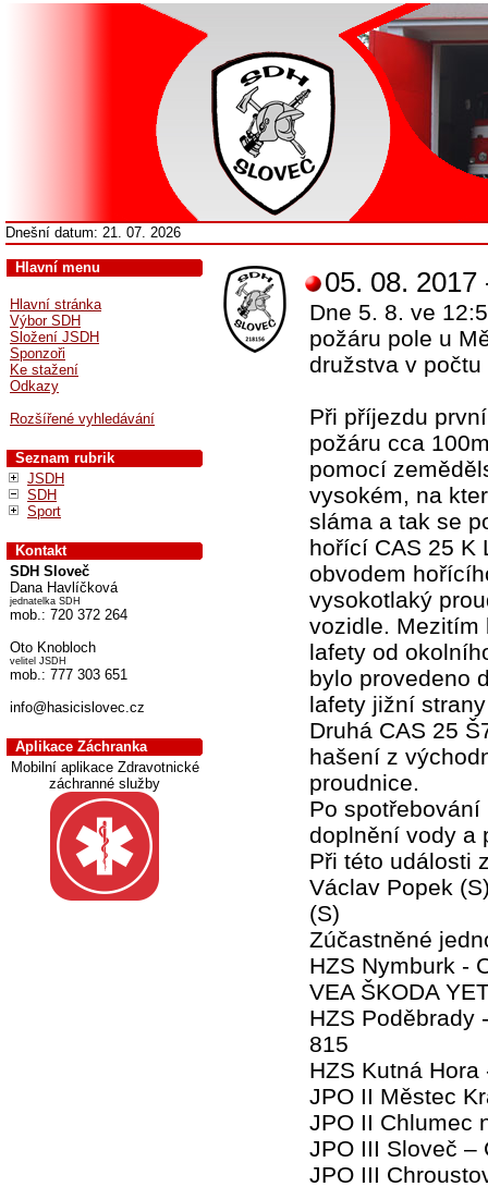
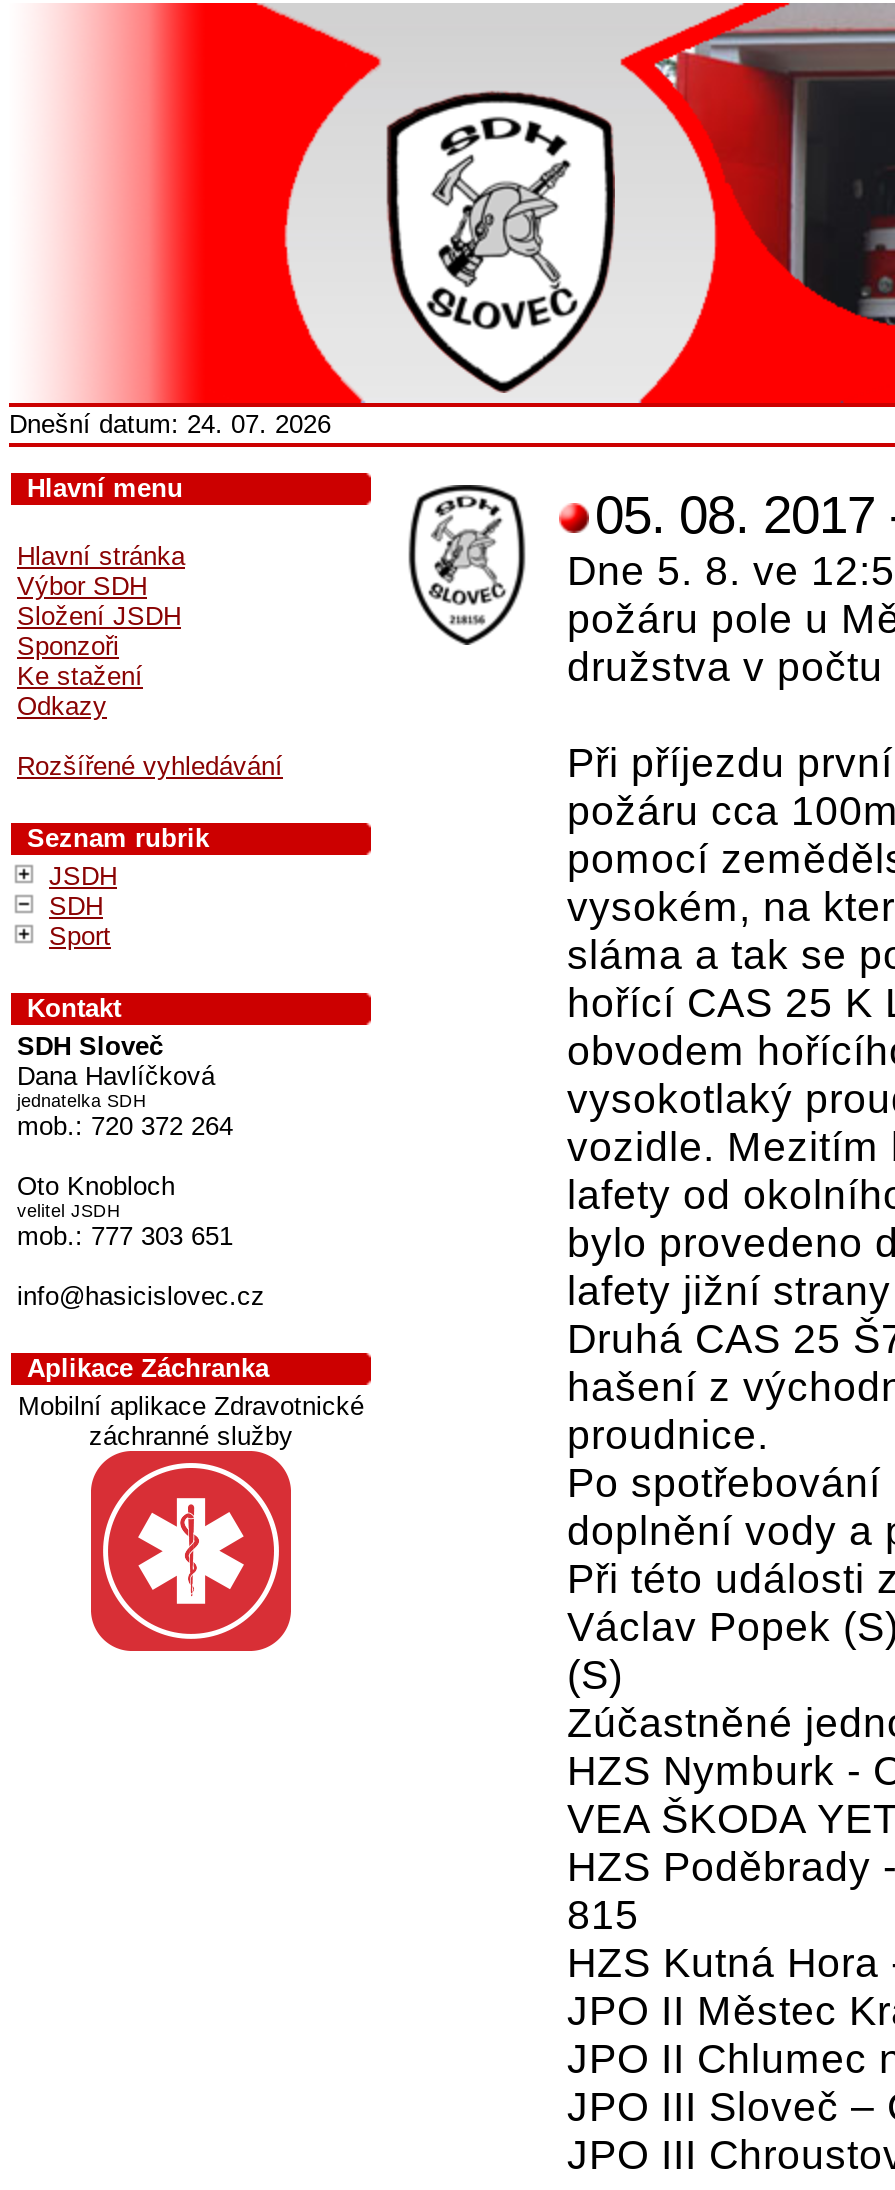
[5,224,190,241] Dnešní datum: 21. 07. 2026 -> [9,409,347,439] Dnešní datum: 24. 07. 2026

